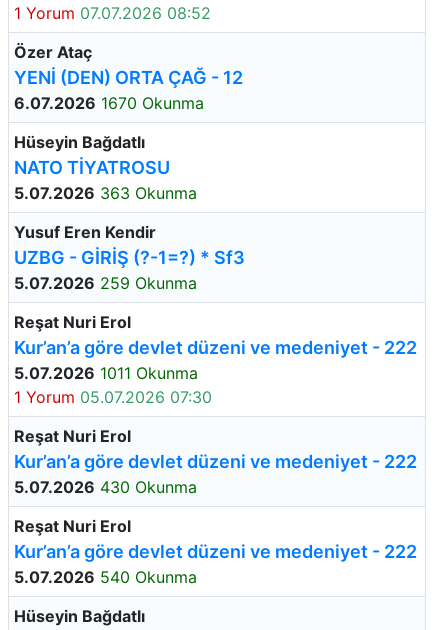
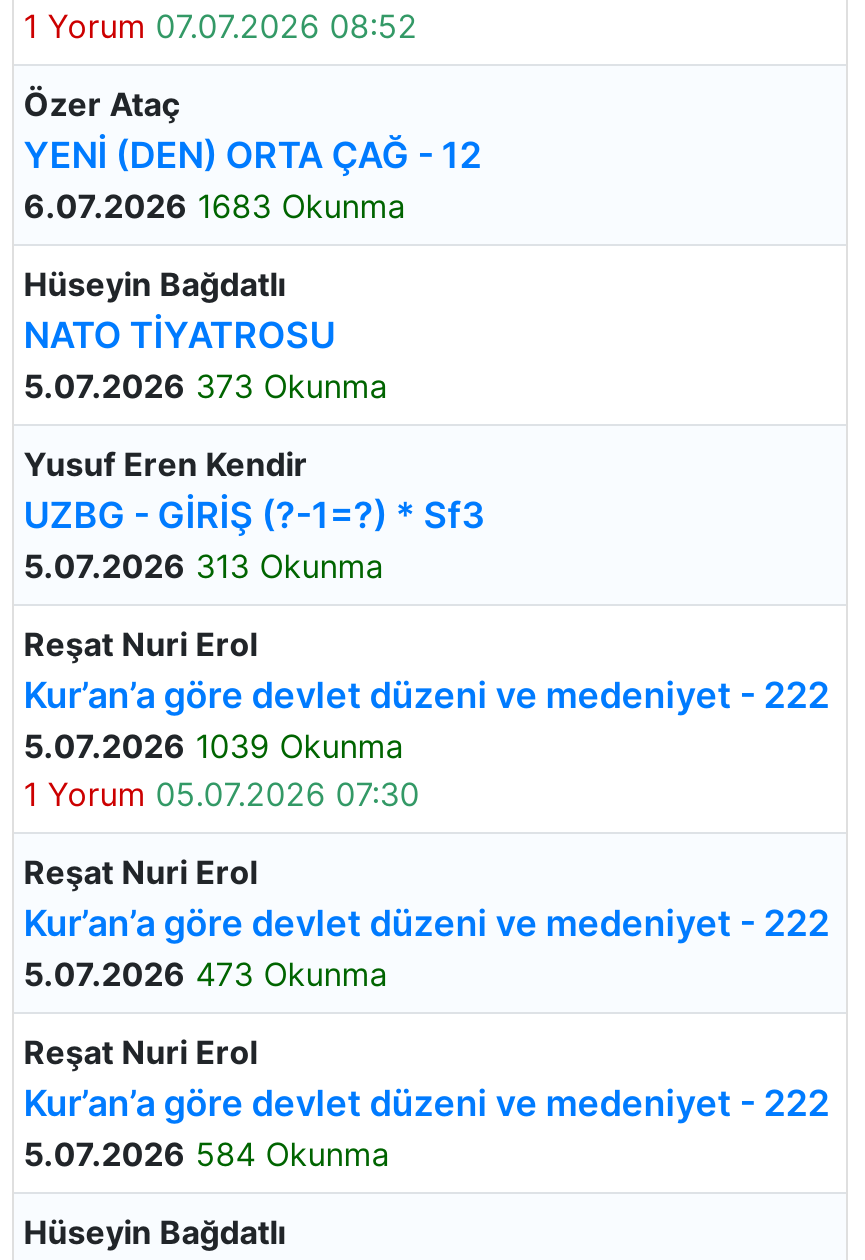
[14,93,204,113] 6.07.2026 1670 Okunma -> [24,186,406,226] 6.07.2026 1683 Okunma
[14,183,197,203] 5.07.2026 363 Okunma -> [24,366,388,406] 5.07.2026 373 Okunma
[14,273,197,293] 5.07.2026 259 Okunma -> [24,546,384,586] 5.07.2026 313 Okunma
[14,363,198,383] 5.07.2026 1011 Okunma -> [24,726,404,766] 5.07.2026 1039 Okunma
[14,477,197,497] 5.07.2026 430 Okunma -> [24,954,388,994] 5.07.2026 473 Okunma
[14,567,197,587] 5.07.2026 540 Okunma -> [24,1134,390,1174] 5.07.2026 584 Okunma

